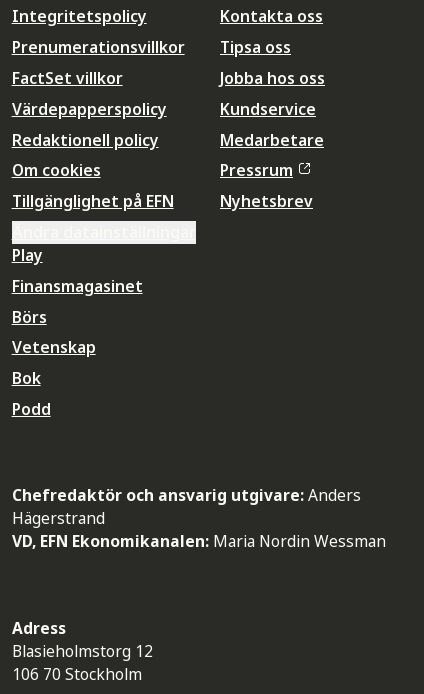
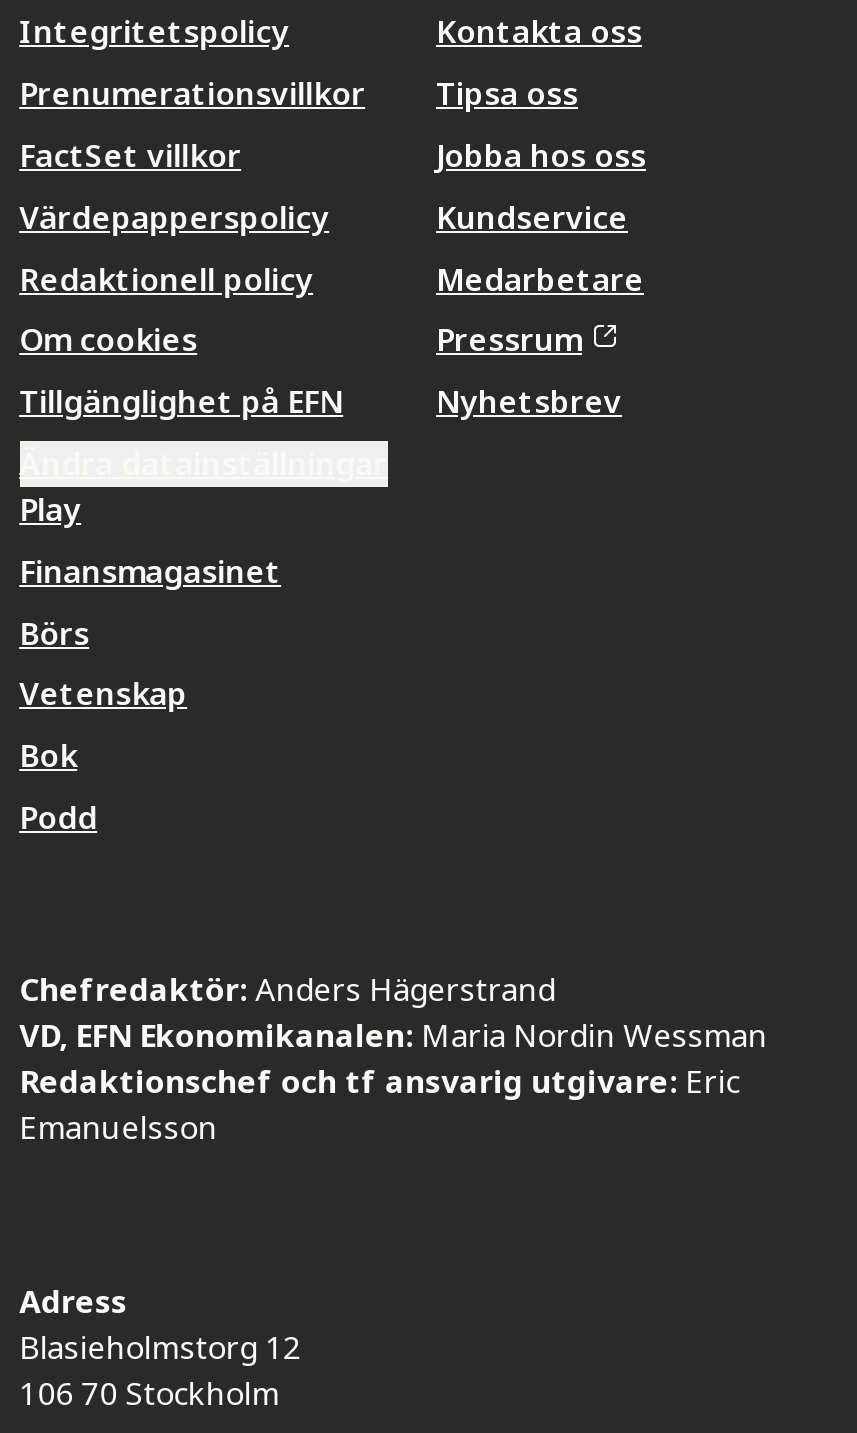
[12,484,361,529] Chefredaktör och ansvarig utgivare: Anders | Hägerstrand -> [19,968,555,1012] Chefredaktör: Anders Hägerstrand
moved [12,530,386,552] -> [19,1014,767,1058]: VD, EFN Ekonomikanalen: Maria Nordin Wessman
none -> [19,1060,739,1150] Redaktionschef och tf ansvarig utgivare: Eric | Emanuelsson

